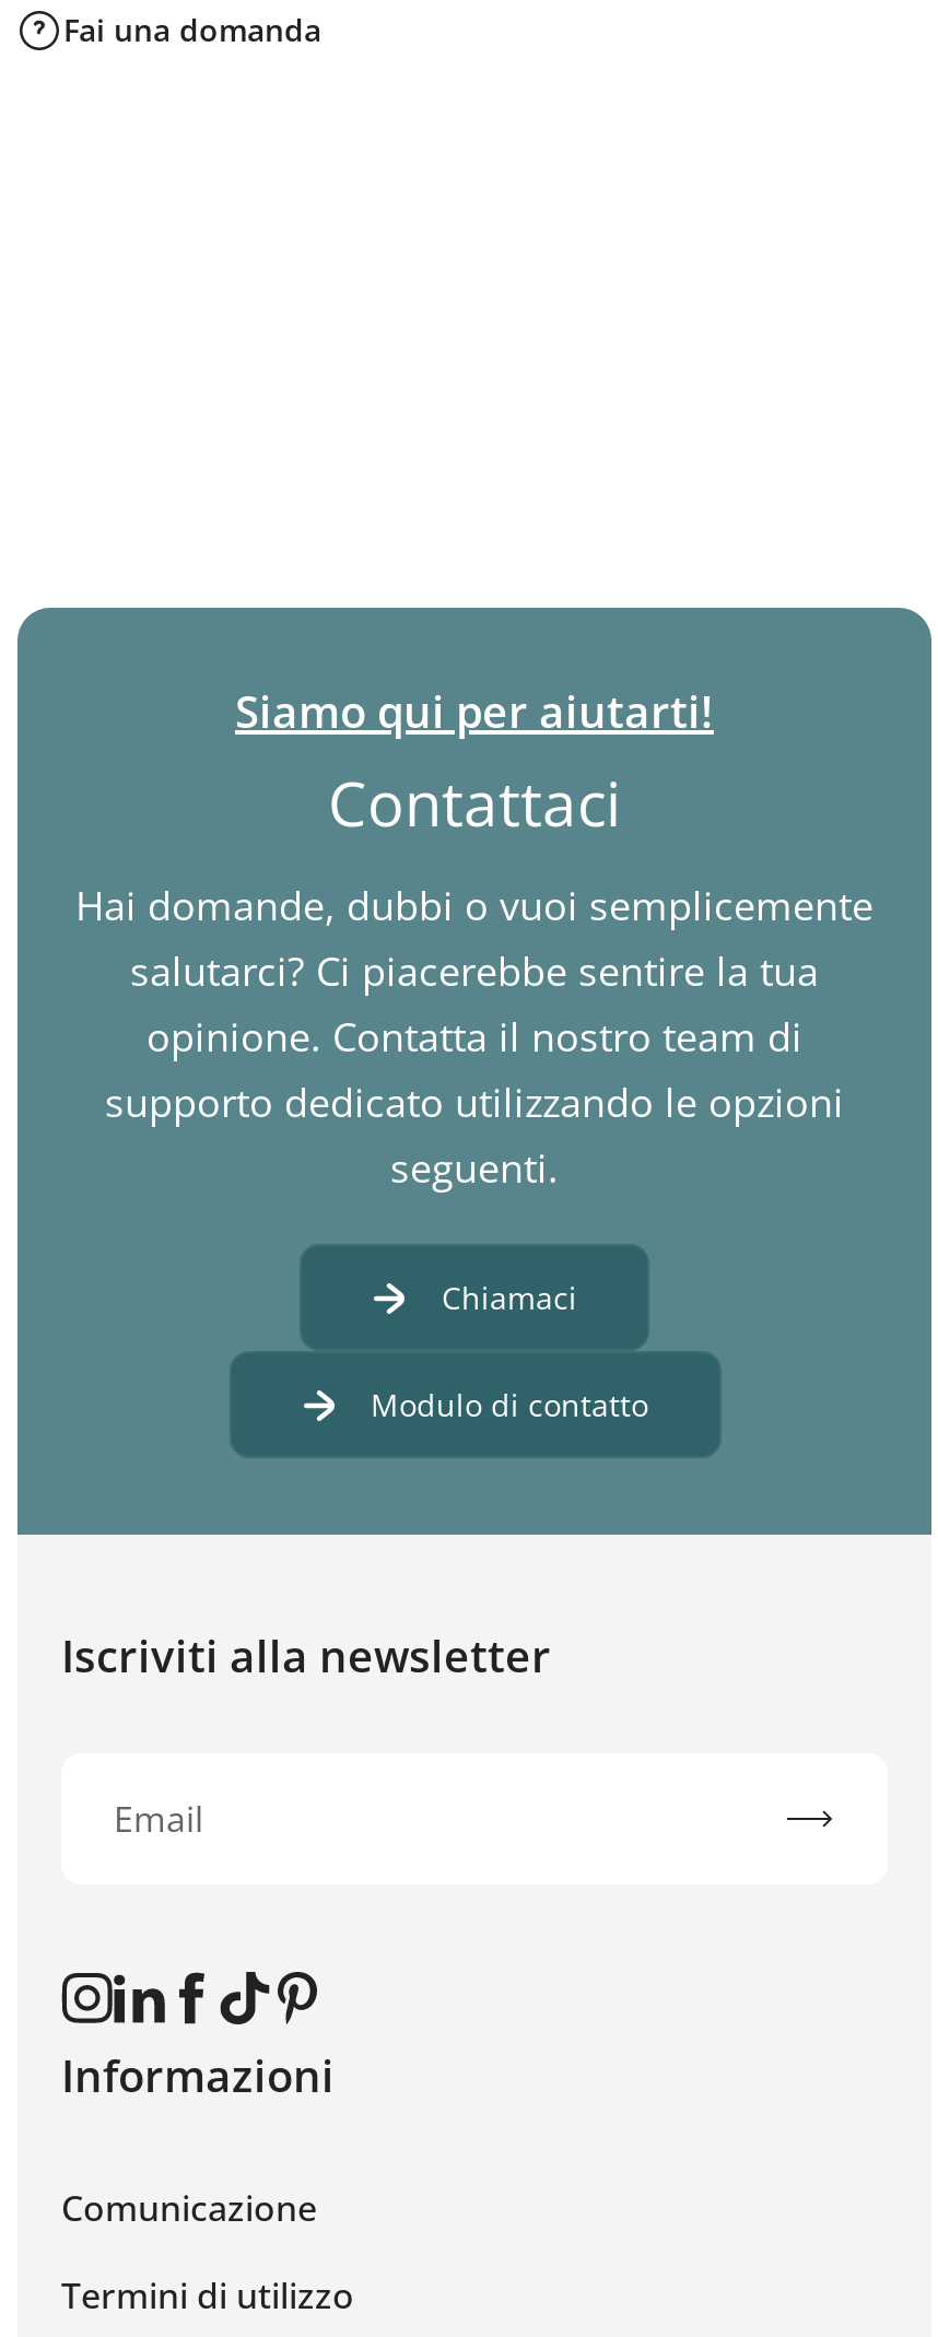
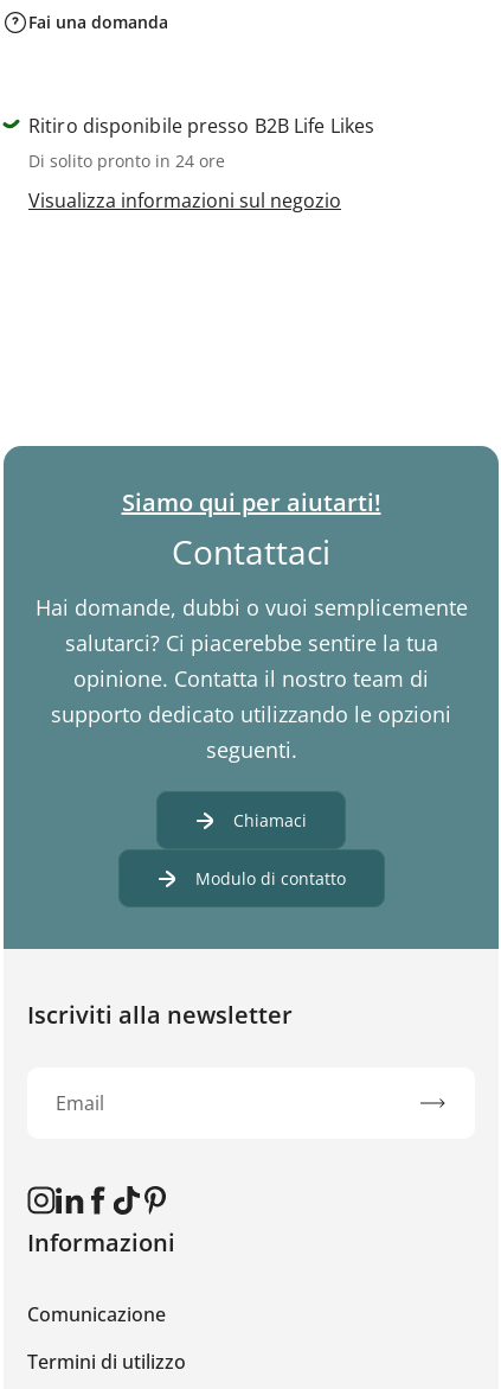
none -> [28,113,374,214] Ritiro disponibile presso B2B Life Likes | Di solito pronto in 24 ore | Visualizza informazioni sul negozio

